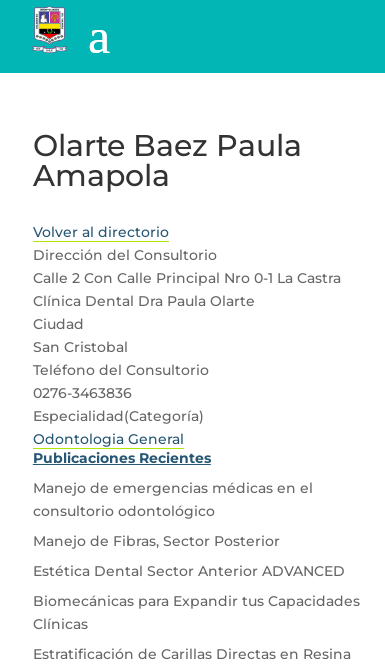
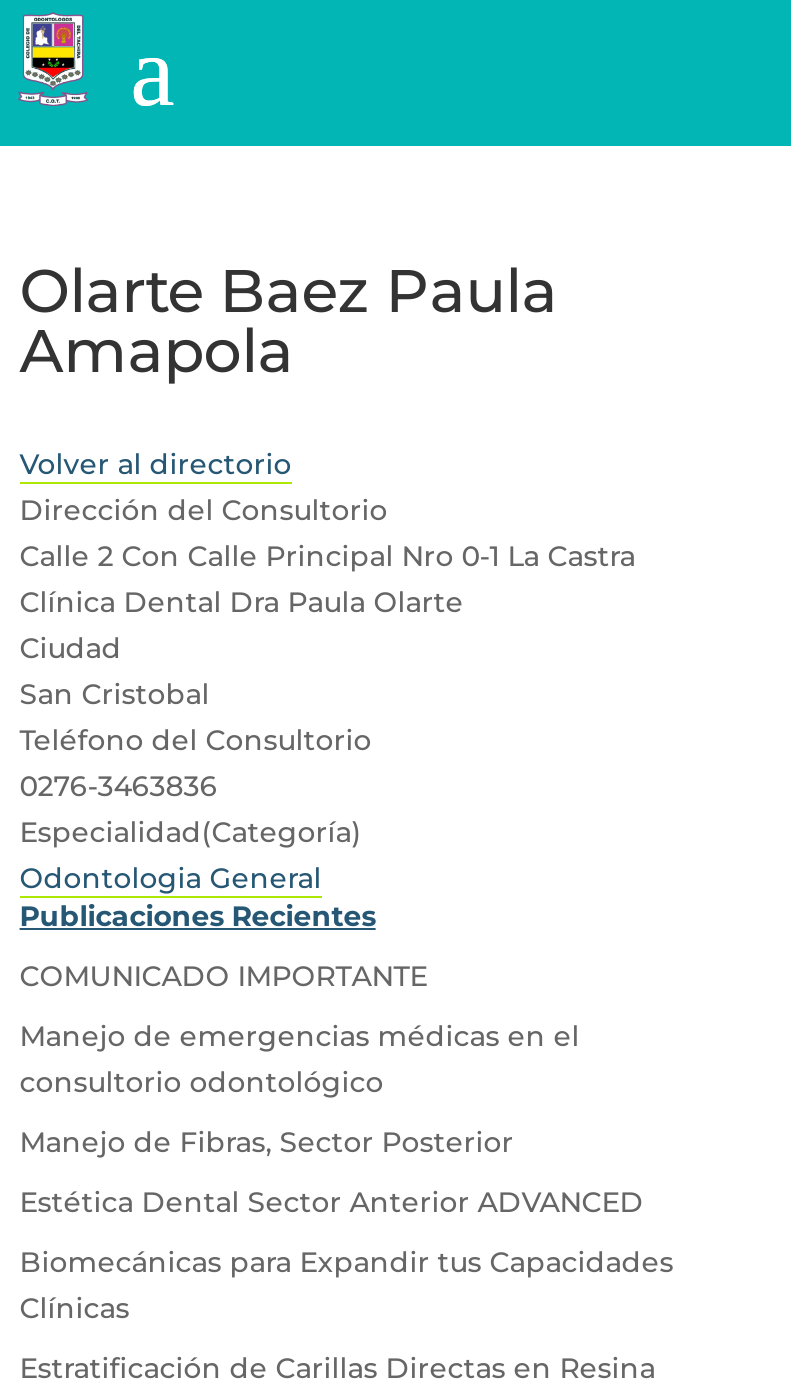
none -> [20,958,428,994] COMUNICADO IMPORTANTE

